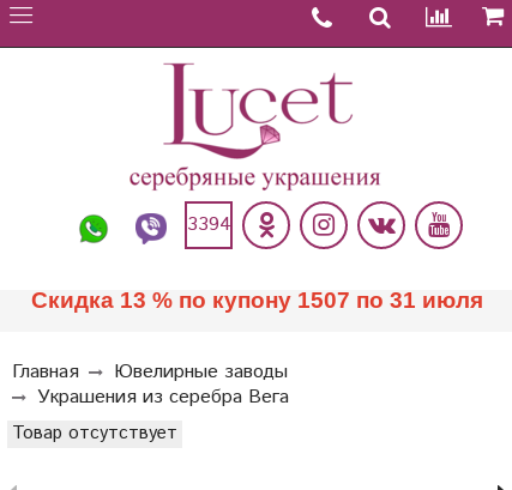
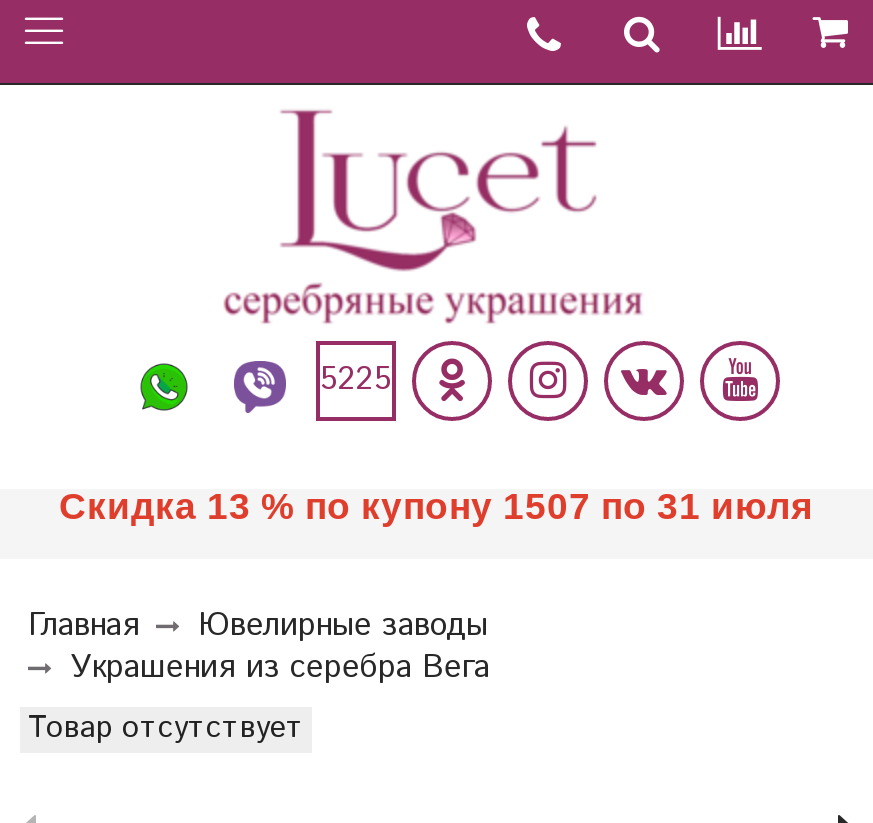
[186,211,231,239] 3394 -> [320,358,392,404] 5225

